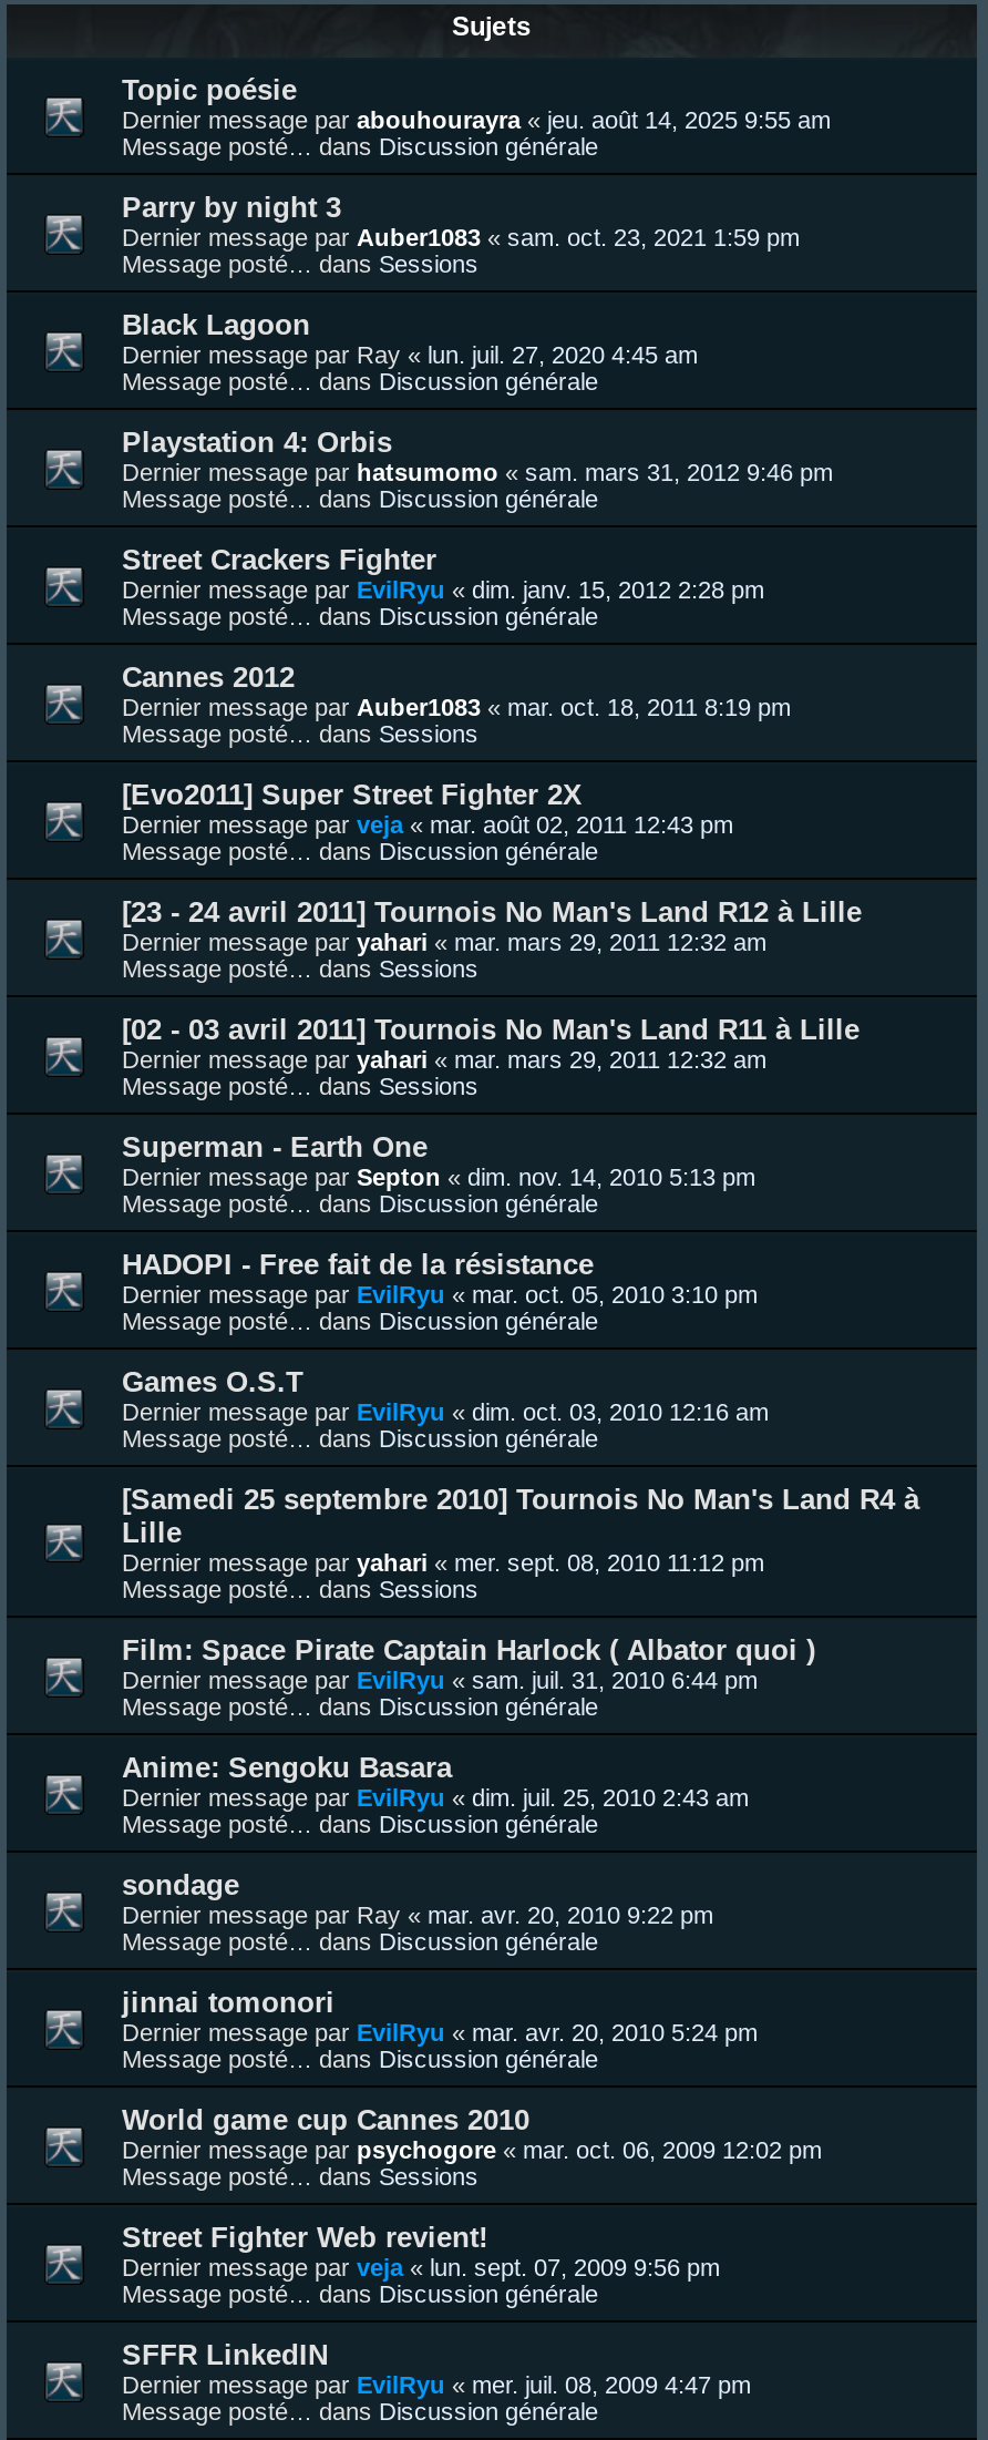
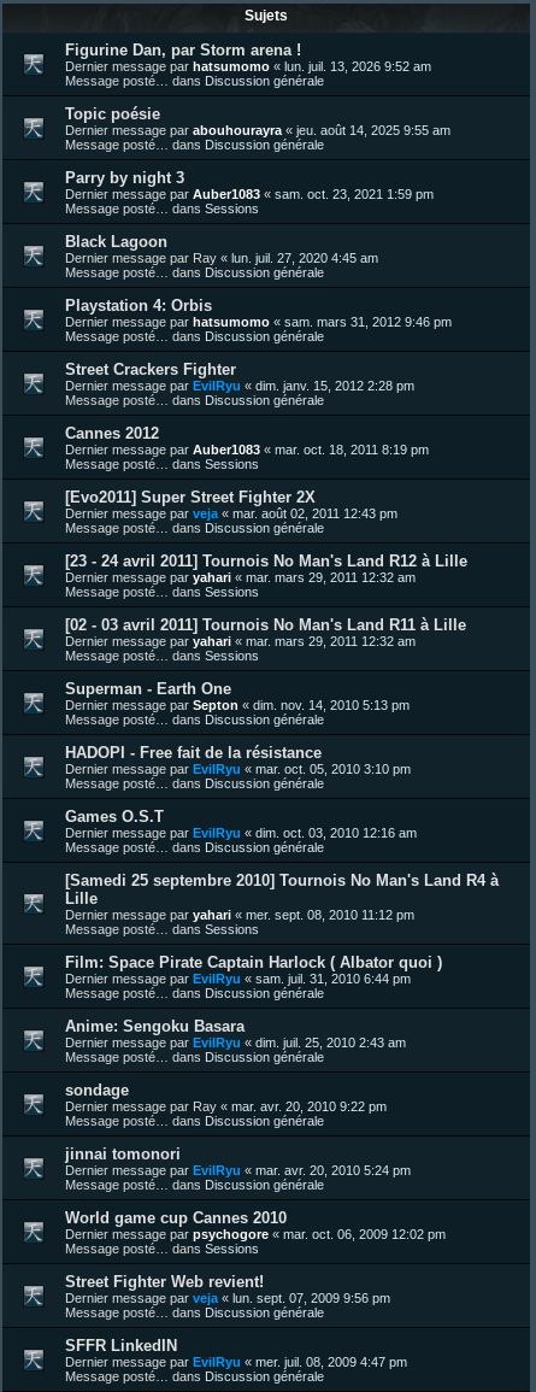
none -> [65,40,431,87] Figurine Dan, par Storm arena ! | Dernier message par hatsumomo «lun. juil. 13, 2026 9:52 am | Message posté… dans Discussion générale

